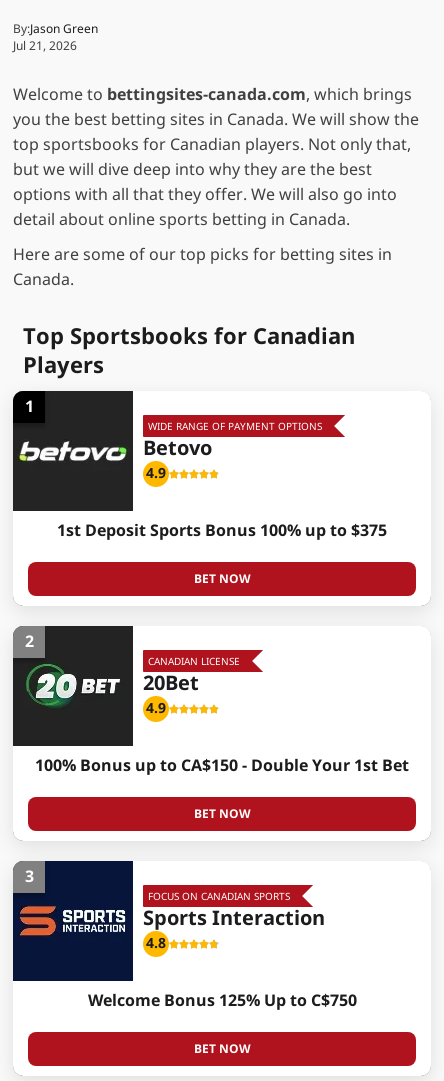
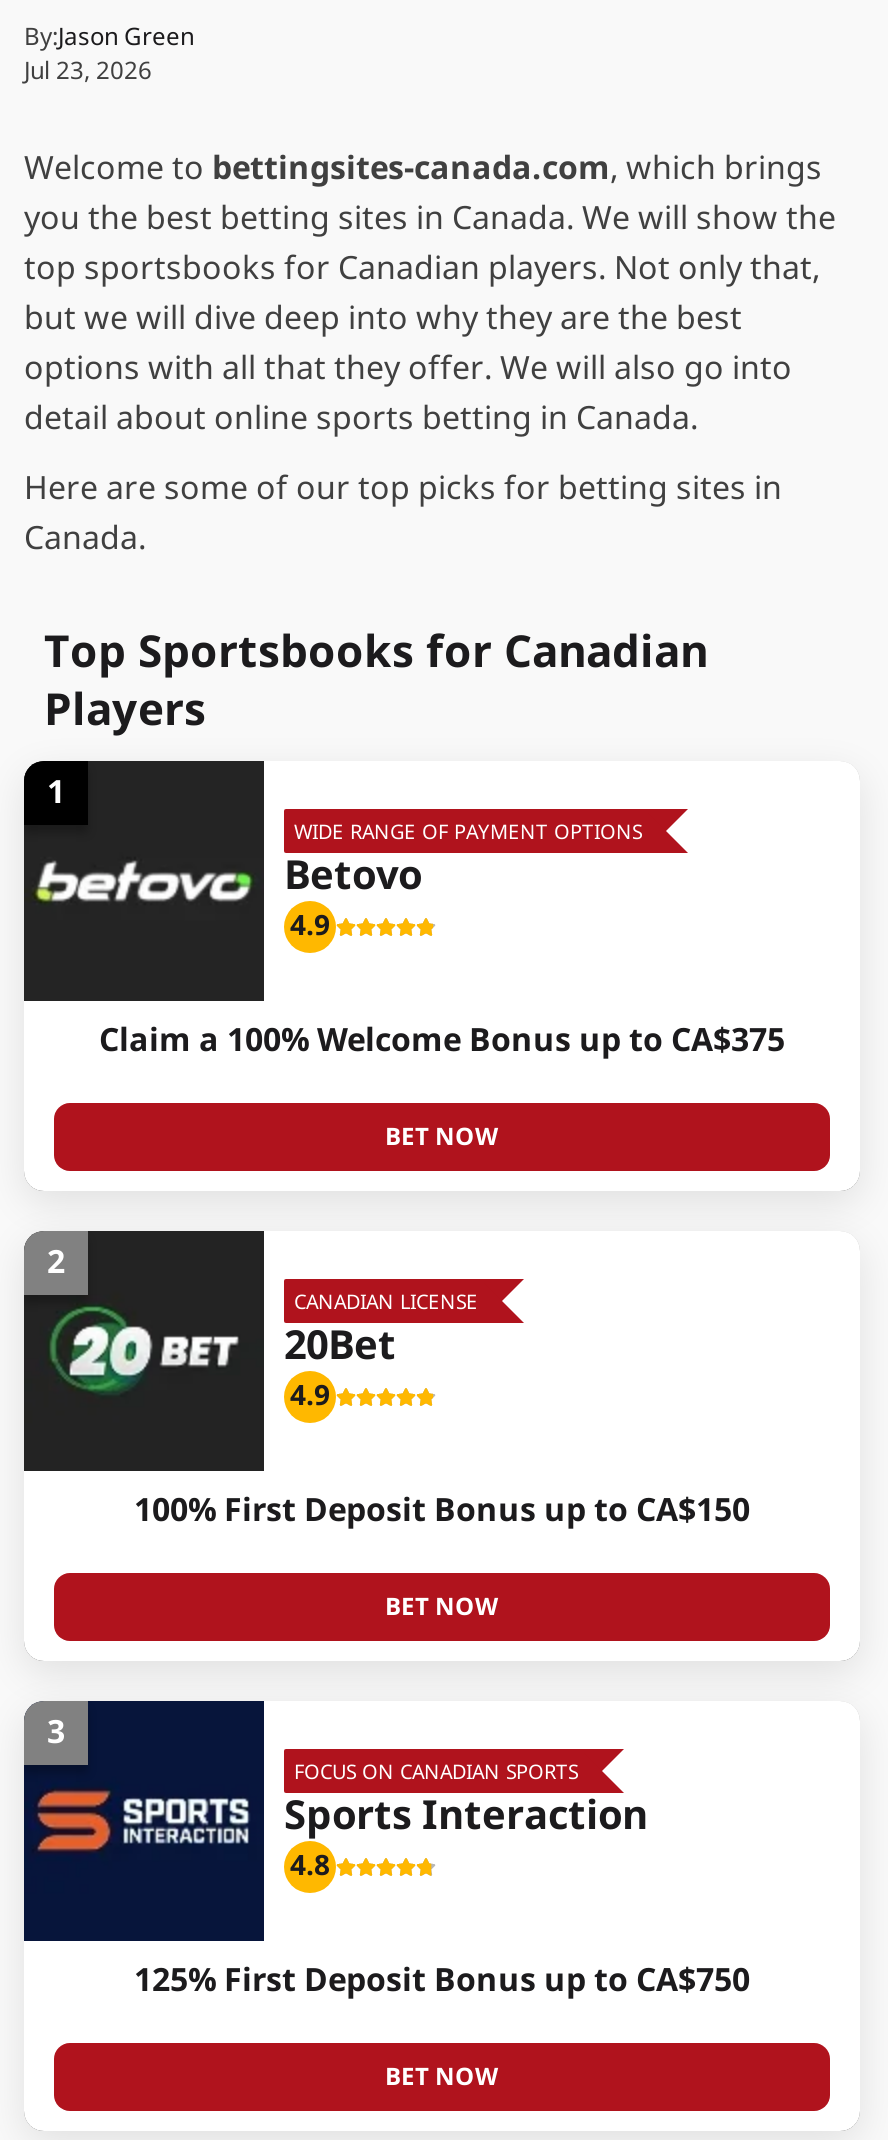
[13,37,77,55] Jul 21, 2026 -> [24,53,152,89] Jul 23, 2026
[57,519,387,543] 1st Deposit Sports Bonus 100% up to $375 -> [99,1017,785,1065] Claim a 100% Welcome Bonus up to CA$375
[35,754,409,778] 100% Bonus up to CA$150 - Double Your 1st Bet -> [134,1487,750,1535] 100% First Deposit Bonus up to CA$150
[87,989,356,1013] Welcome Bonus 125% Up to C$750 -> [134,1957,750,2005] 125% First Deposit Bonus up to CA$750

